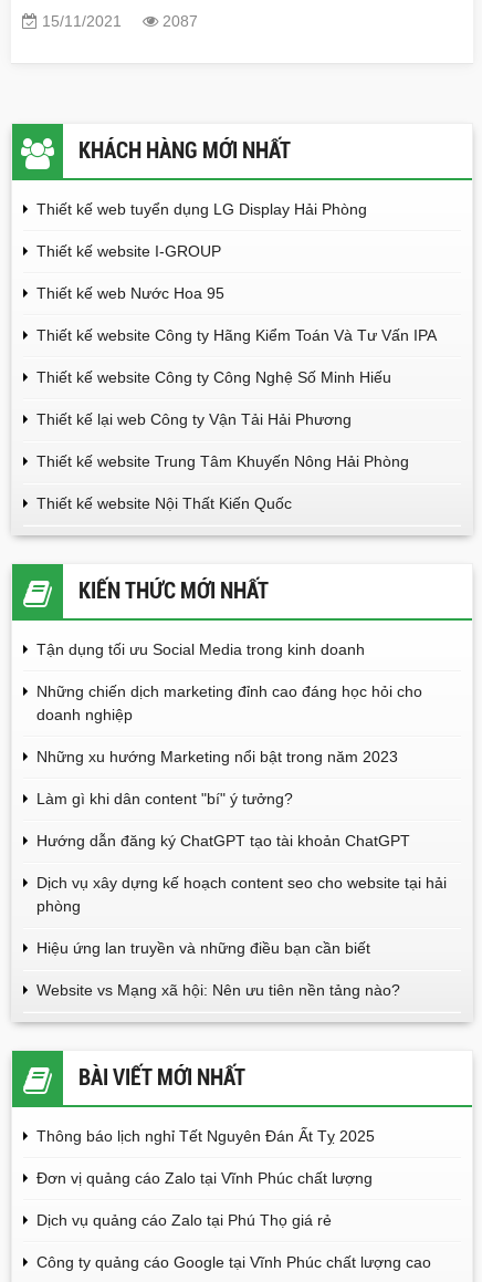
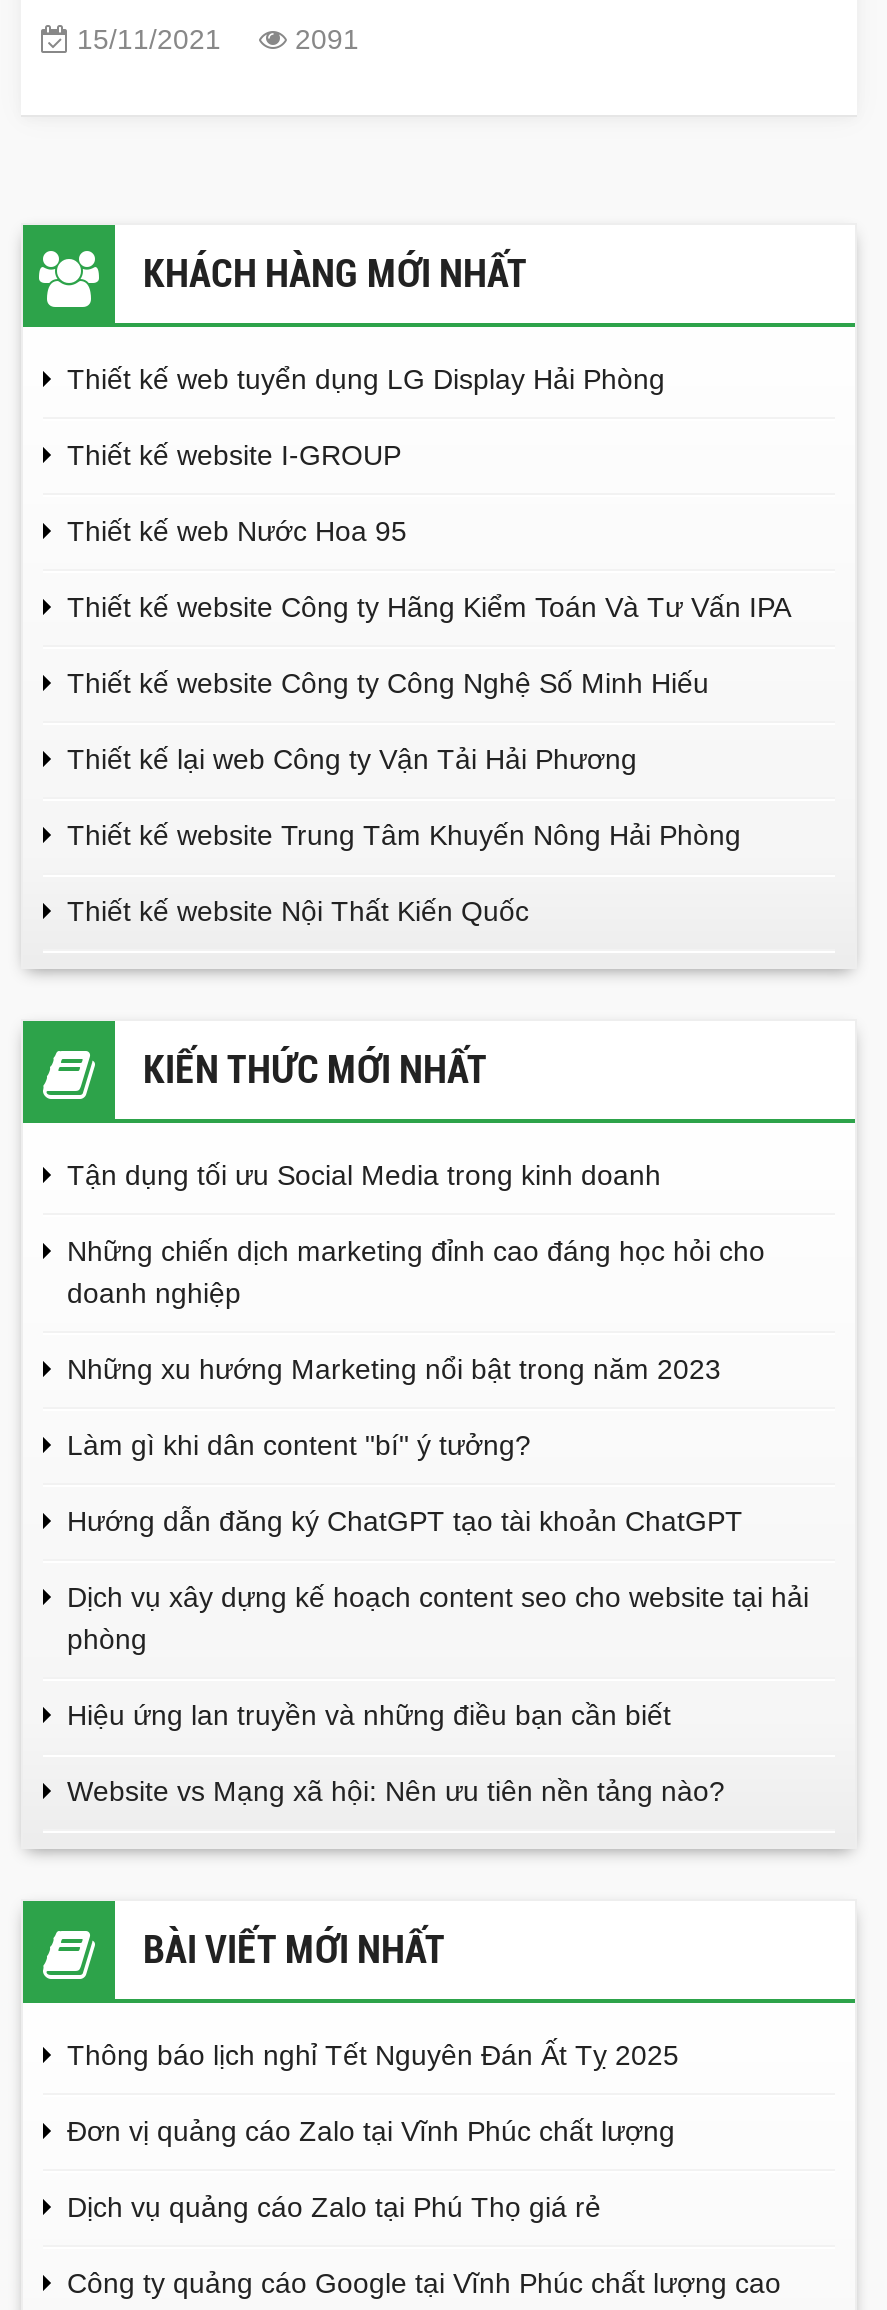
[158,12,198,30] 2087 -> [287,23,359,55] 2091

